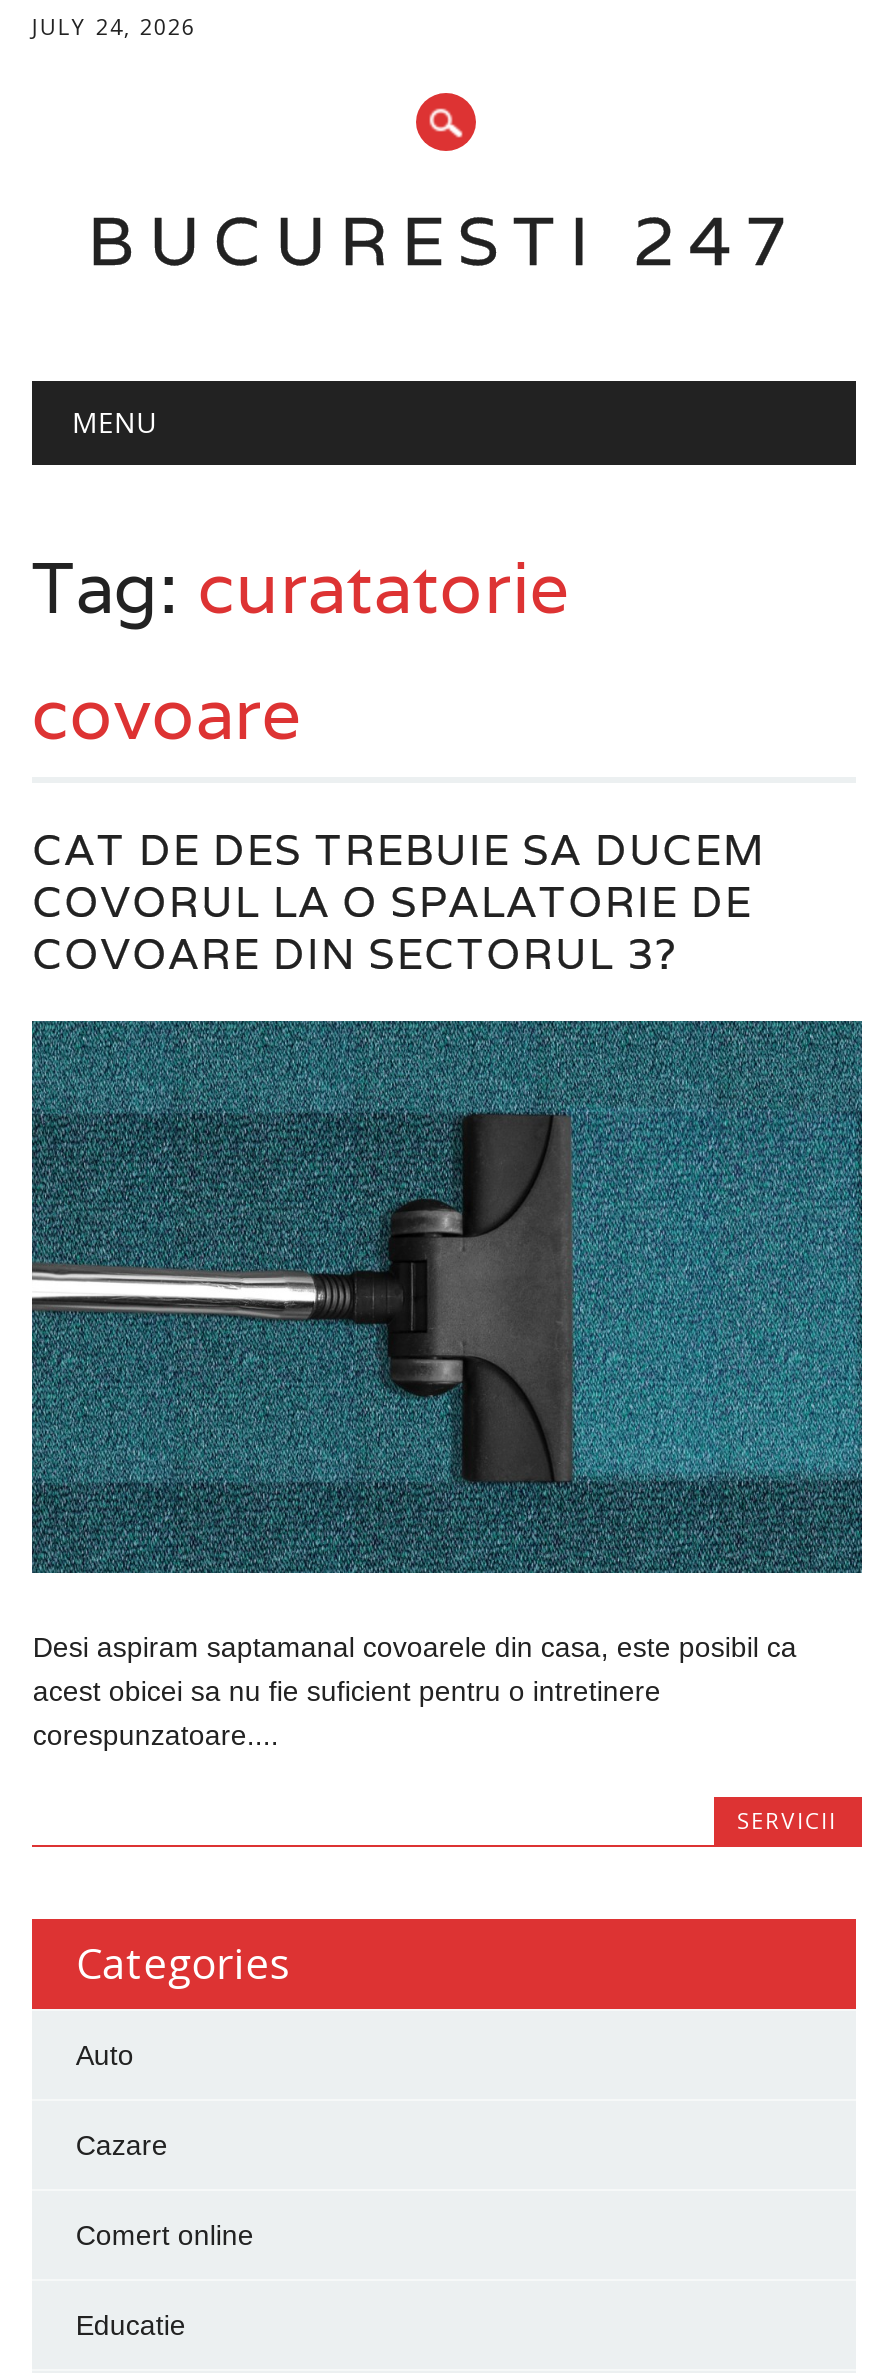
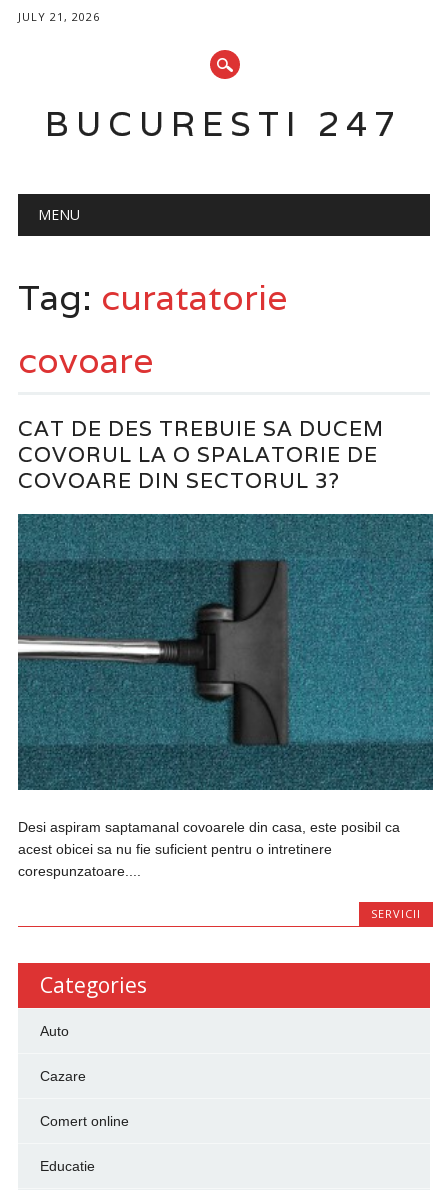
[32,11,196,41] JULY 24, 2026 -> [18,9,100,24] JULY 21, 2026

